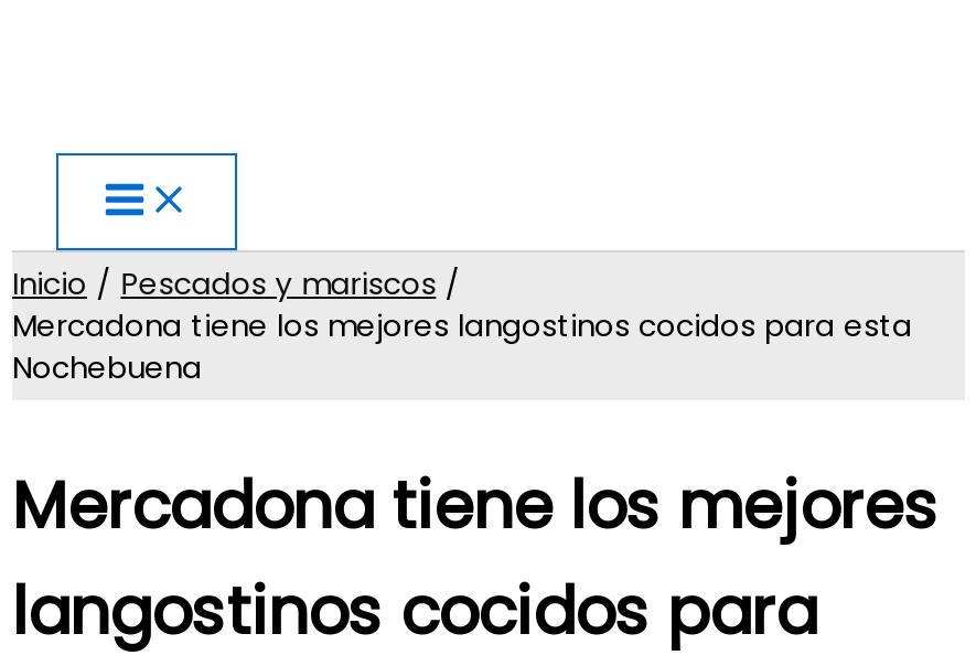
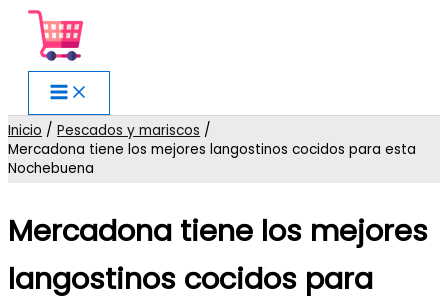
none -> [27,9,84,61] [image]

